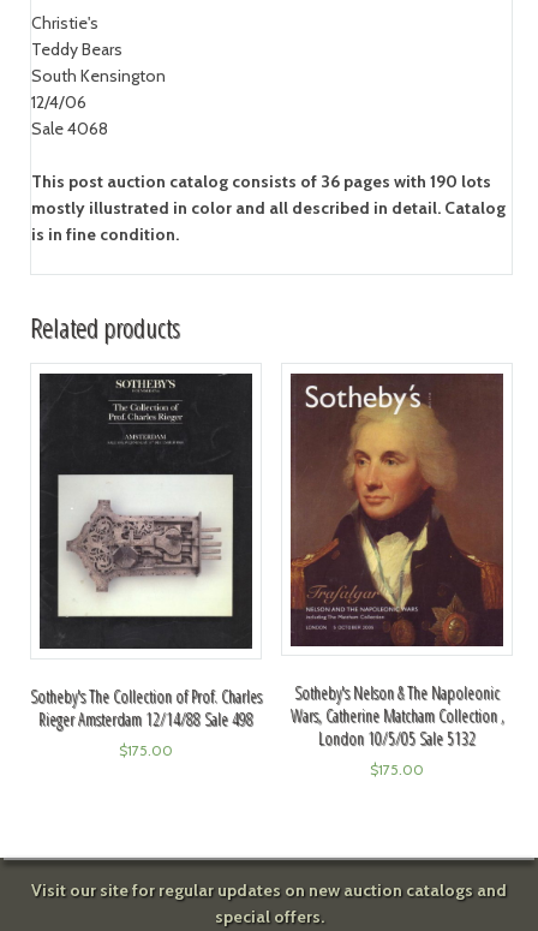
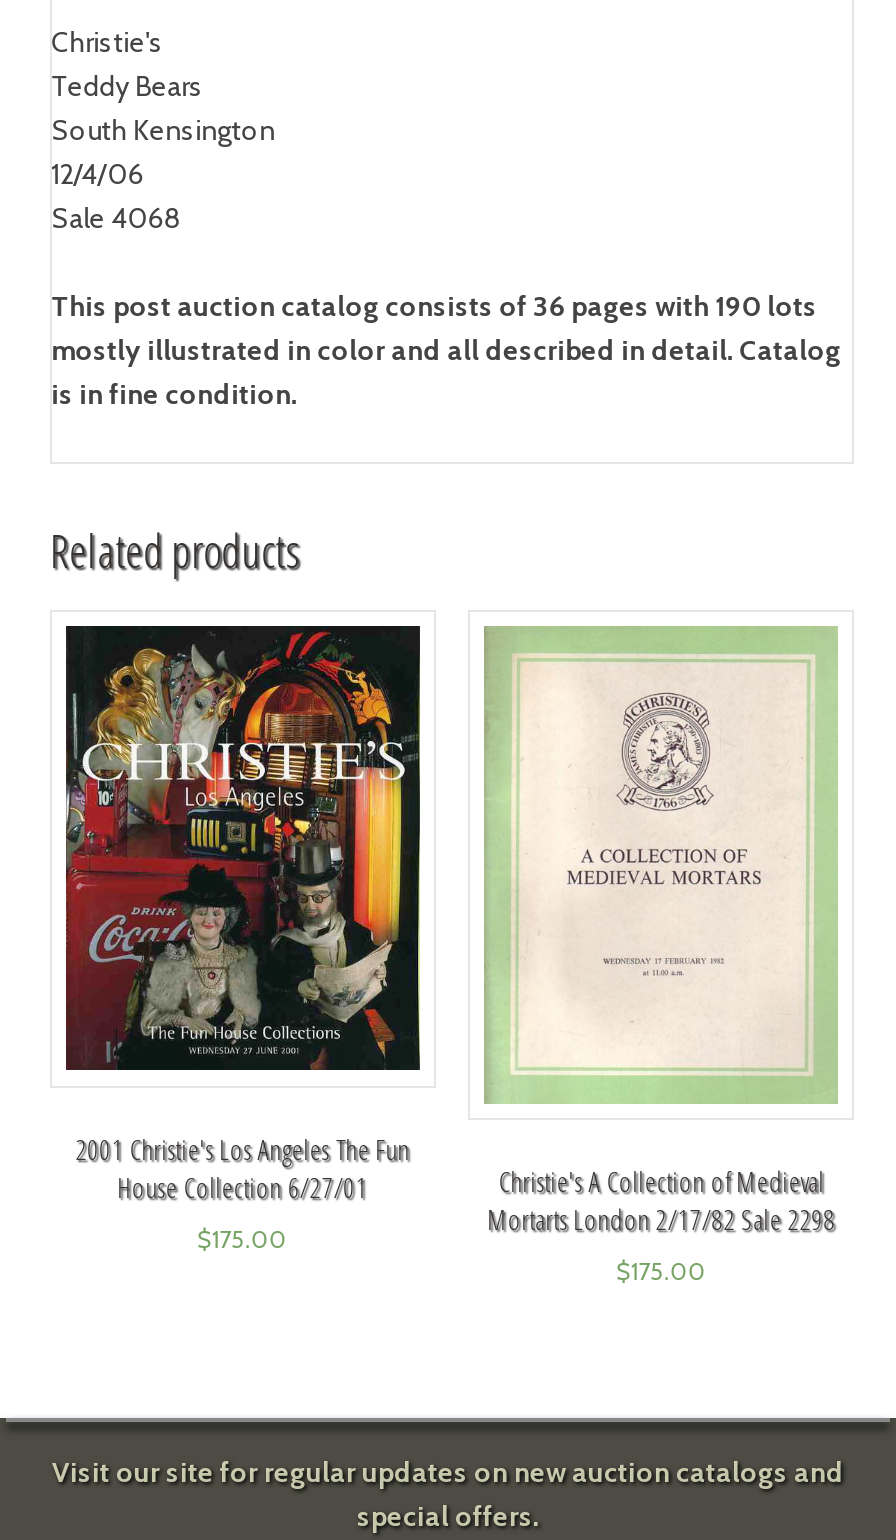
[30,374,262,730] [image] | Sotheby's The Collection of Prof. Charles | Rieger Amsterdam 12/14/88 Sale 498 -> [66,626,422,1206] [image] | 2001 Christie's Los Angeles The Fun | House Collection 6/27/01
[289,372,504,750] [image] | Sotheby's Nelson & The Napoleonic | Wars, Catherine Matcham Collection , | London 10/5/05 Sale 5132 -> [482,628,840,1238] [image] | Christie's A Collection of Medieval | Mortarts London 2/17/82 Sale 2298

